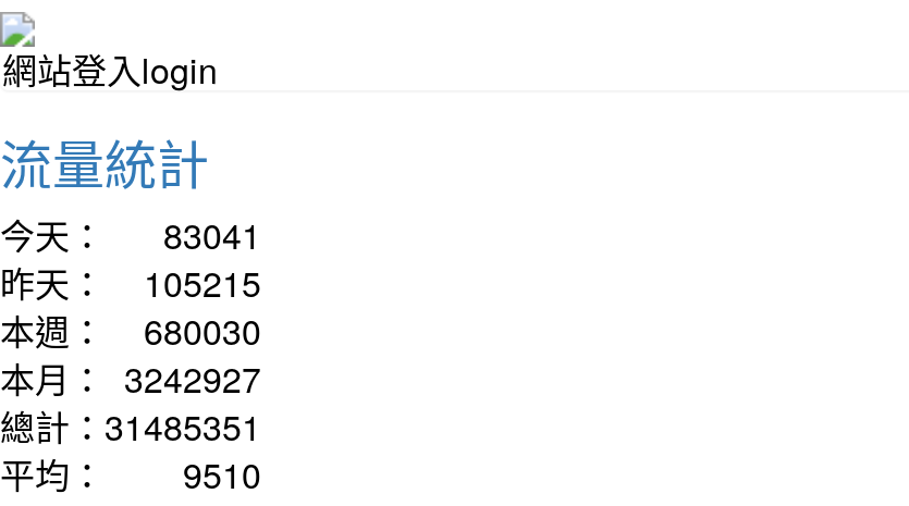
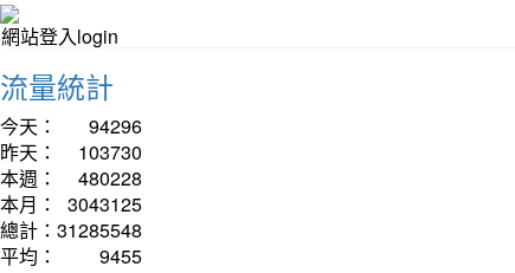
[0,210,261,260] 今天： 83041 -> [0,112,142,139] 今天： 94296
[0,258,261,308] 昨天： 105215 -> [0,138,142,165] 昨天： 103730
[0,306,261,356] 本週： 680030 -> [0,164,142,191] 本週： 480228
[0,354,261,404] 本月： 3242927 -> [0,190,142,217] 本月： 3043125
[0,402,261,452] 總計：31485351 -> [0,216,142,243] 總計：31285548
[0,449,261,499] 平均： 9510 -> [0,242,142,269] 平均： 9455

